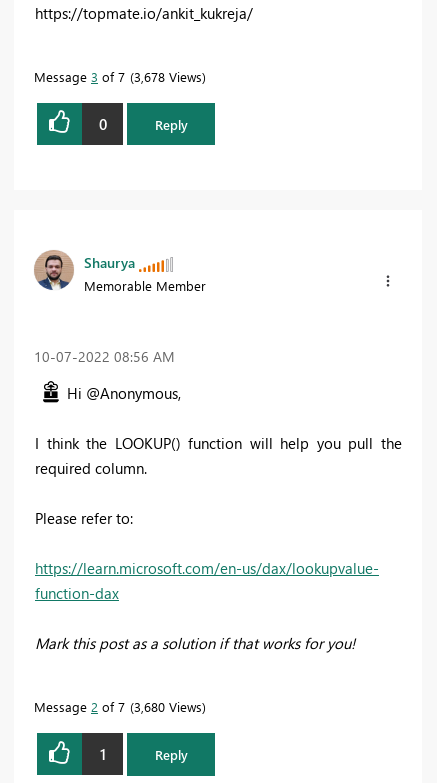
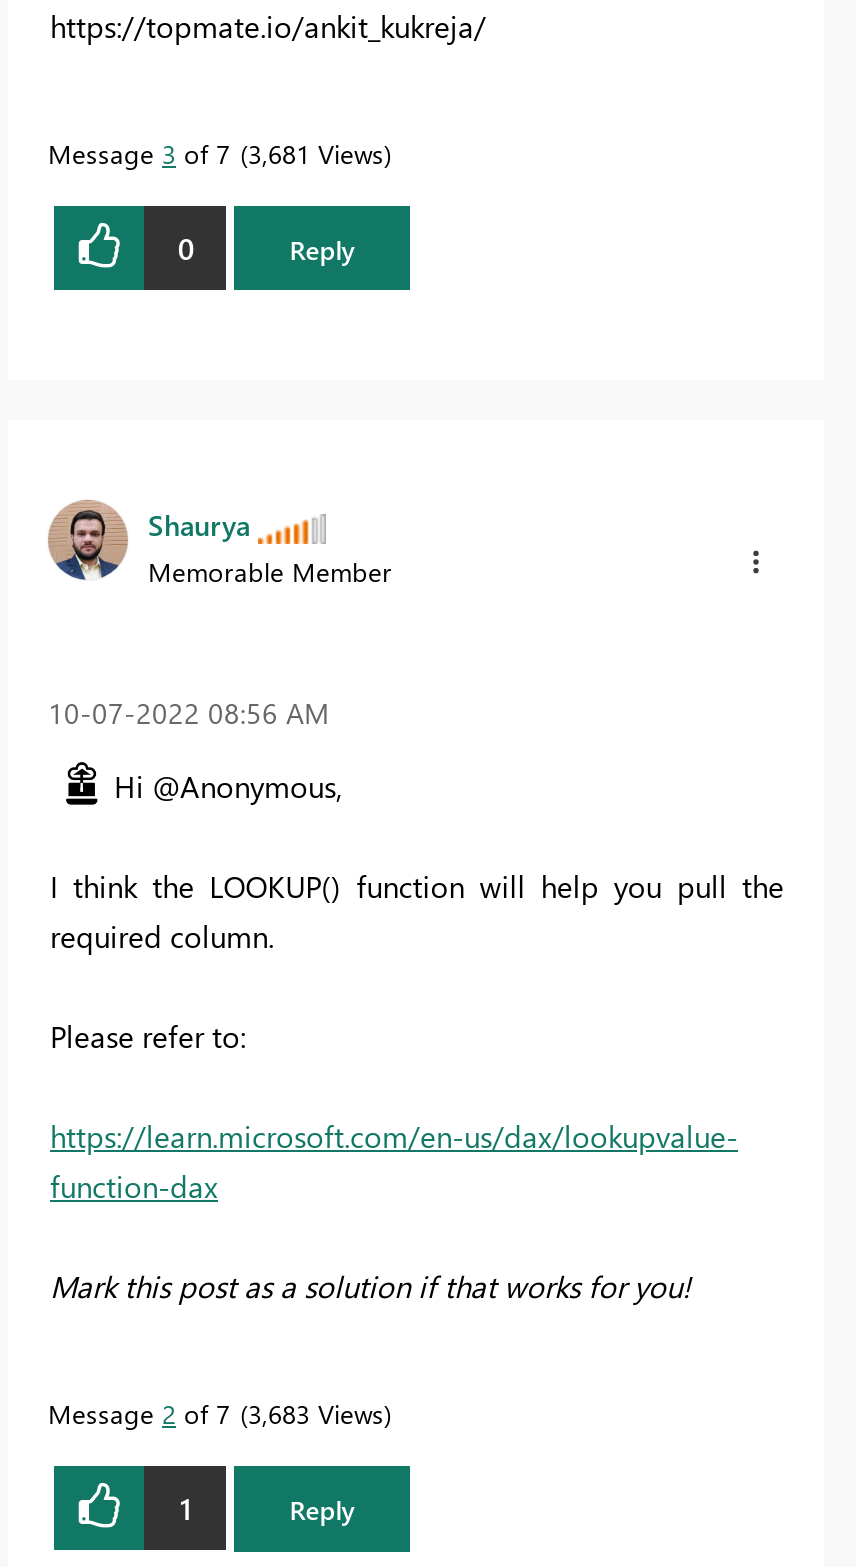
[34,68,202,85] Message 3 of 7 3,678 Views -> [48,136,384,170] Message 3 of 7 3,681 Views
[34,698,202,715] Message 2 of 7 3,680 Views -> [48,1397,384,1431] Message 2 of 7 3,683 Views

